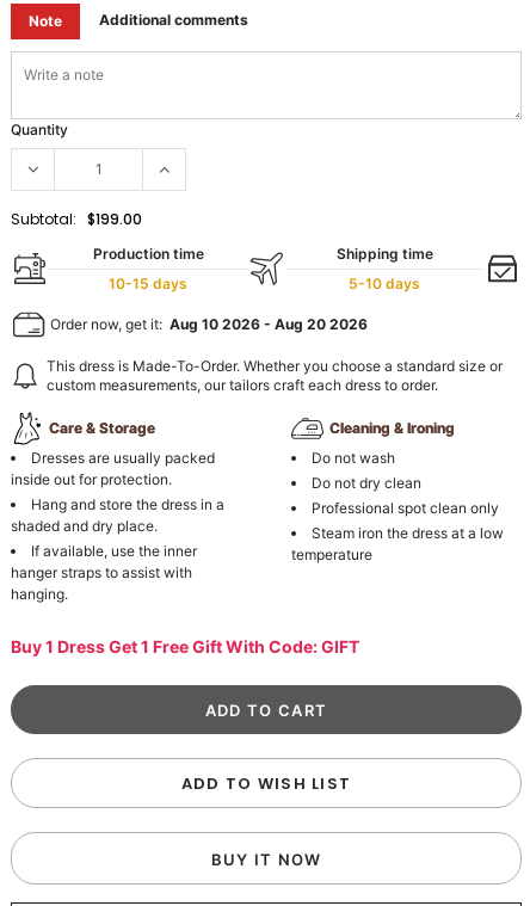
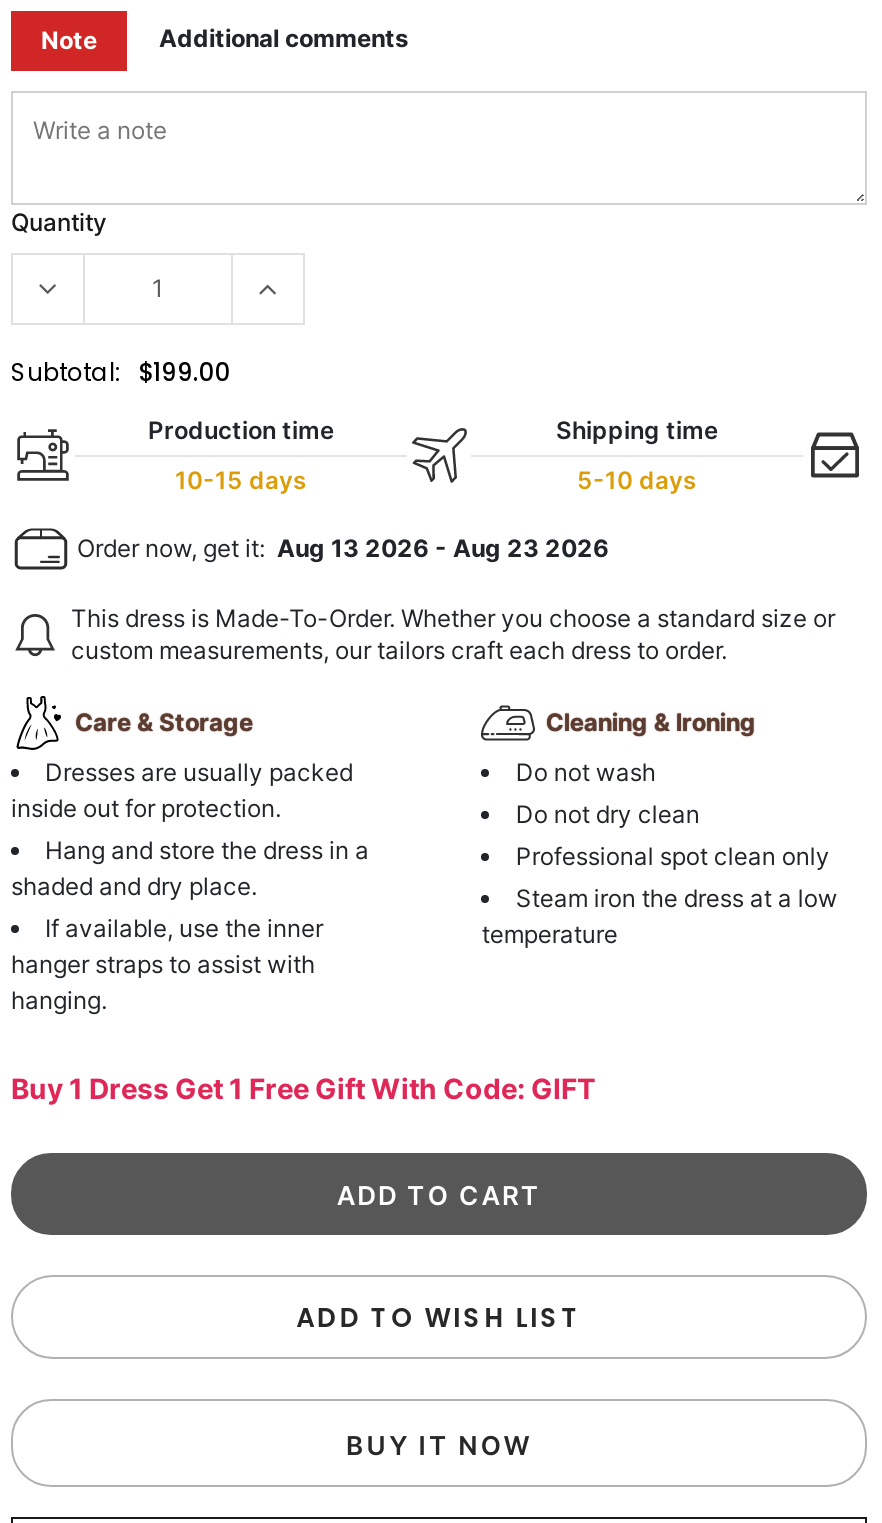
[47,315,368,333] Order now, get it: Aug 10 2026 - Aug 20 2026 -> [71,532,609,562] Order now, get it: Aug 13 2026 - Aug 23 2026

